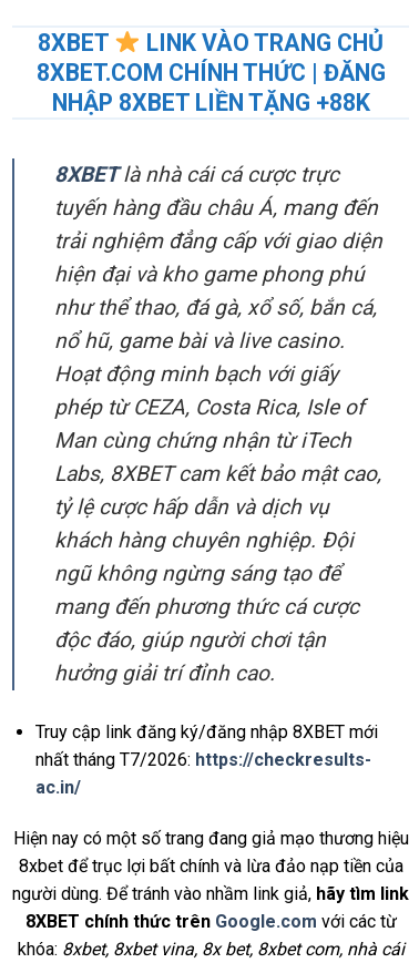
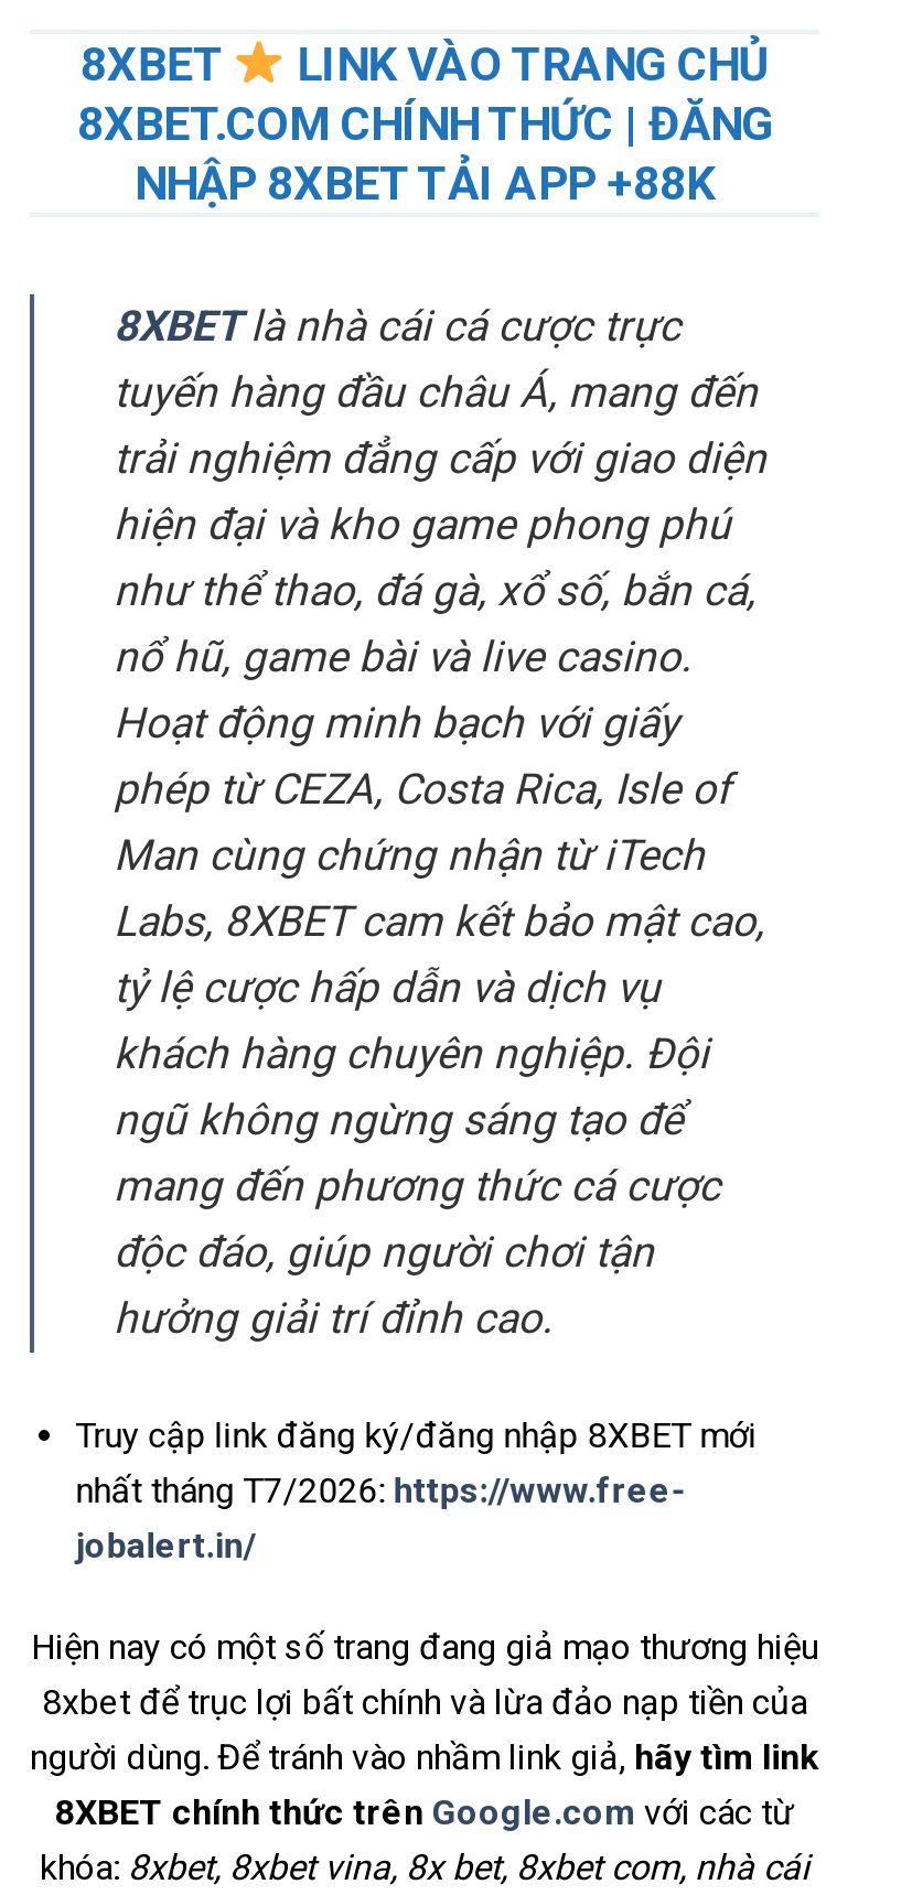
[52,88,370,116] NHẬP 8XBET LIỀN TẶNG +88K -> [135,155,715,210] NHẬP 8XBET TẢI APP +88K
[35,749,371,798] nhất tháng T7/2026: https://checkresults- | ac.in/ -> [76,1469,684,1566] nhất tháng T7/2026: https://www.free- | jobalert.in/

